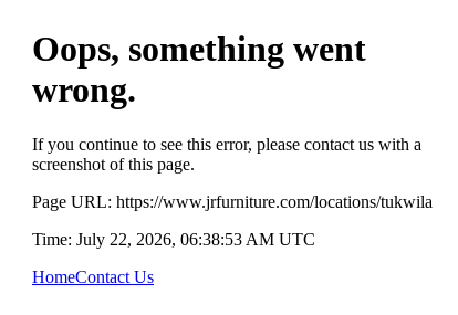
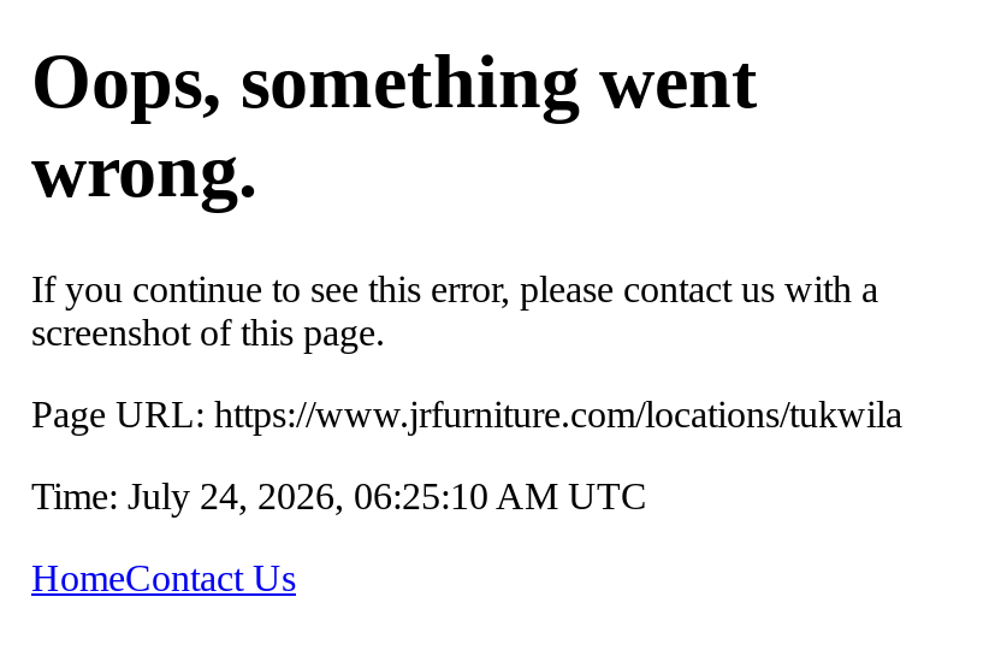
[32,230,315,249] Time: July 22, 2026, 06:38:53 AM UTC -> [31,475,647,516] Time: July 24, 2026, 06:25:10 AM UTC

